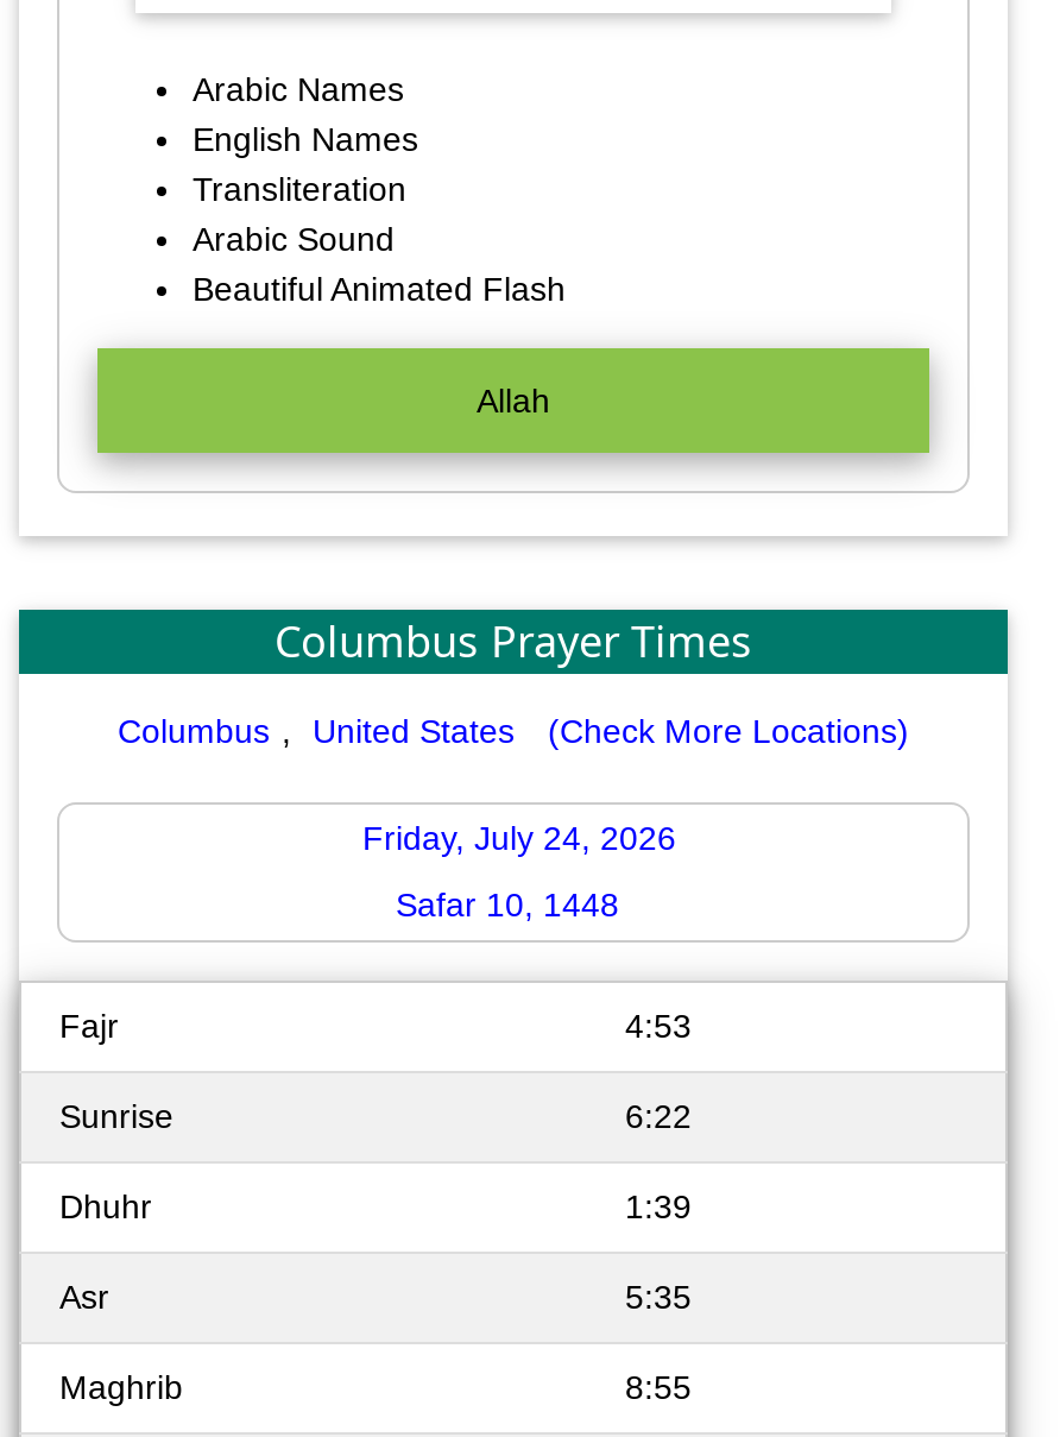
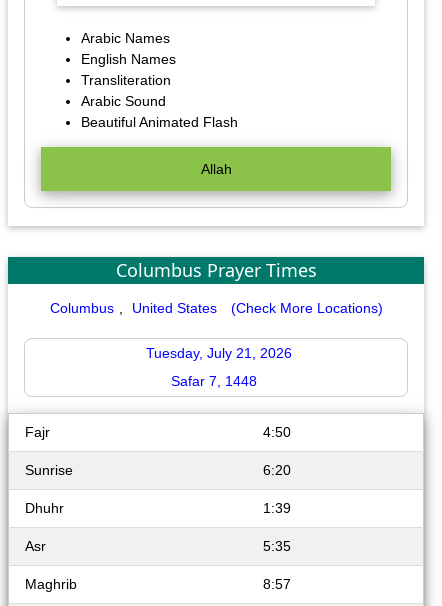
[362,820,676,858] Friday, July 24, 2026 -> [145,345,291,361] Tuesday, July 21, 2026
[396,886,619,924] Safar 10, 1448 -> [170,373,256,389] Safar 7, 1448
[625,1006,692,1044] 4:53 -> [263,423,291,439] 4:50
[625,1096,692,1134] 6:22 -> [263,461,291,477] 6:20
[625,1367,692,1405] 8:55 -> [263,575,291,591] 8:57

